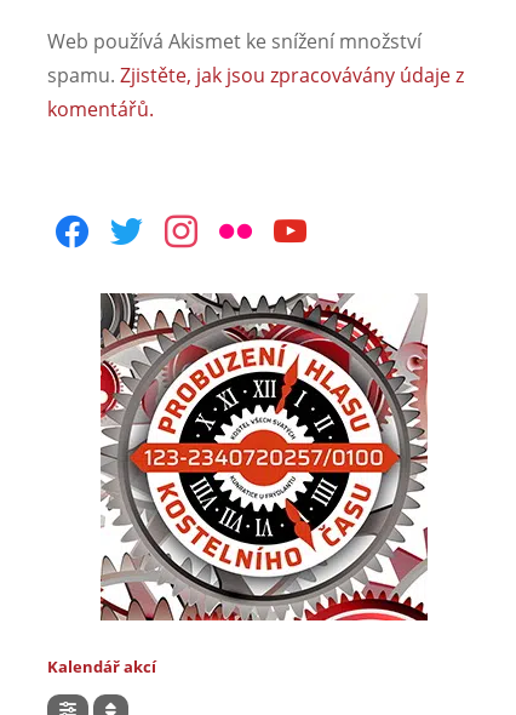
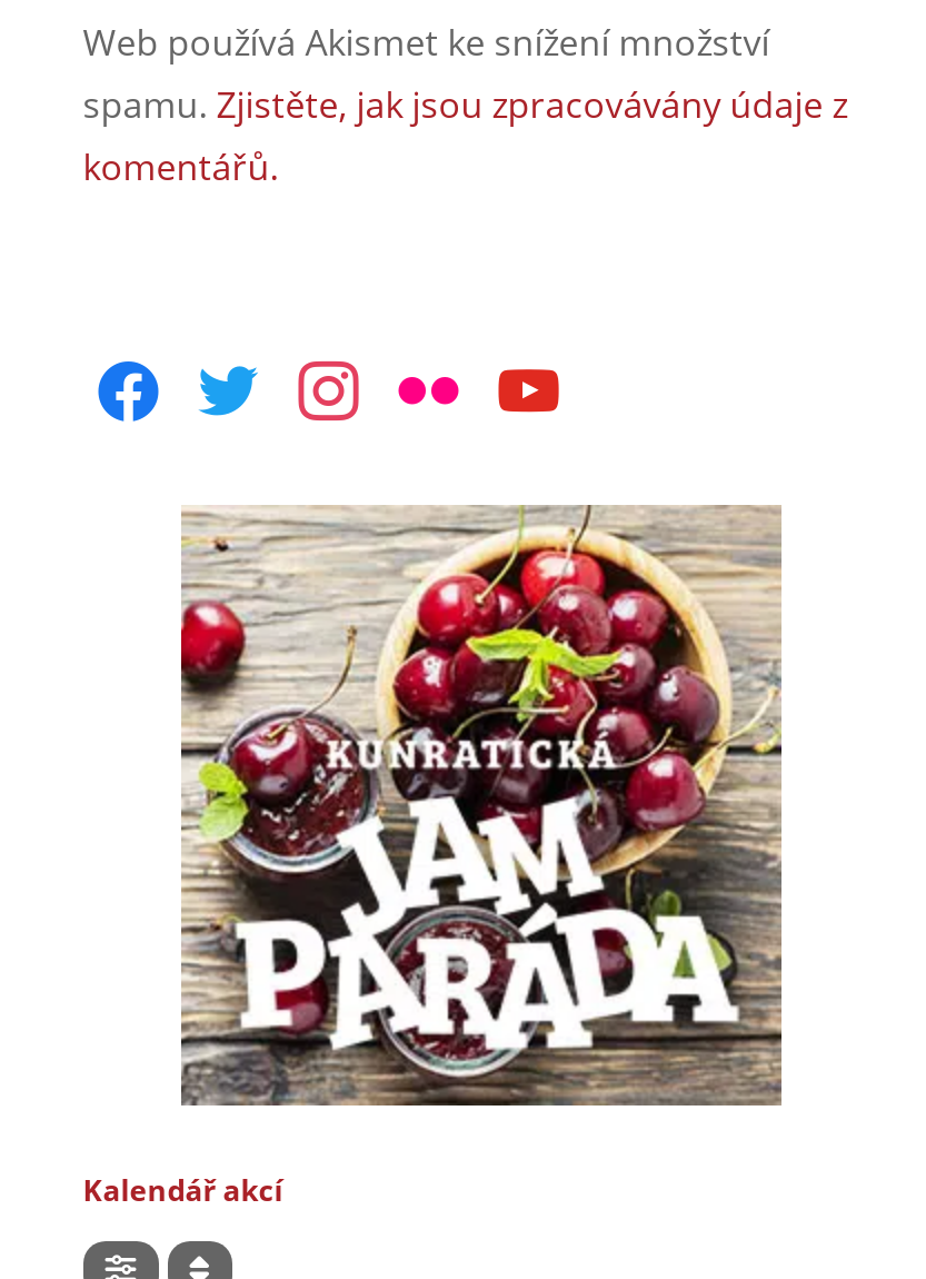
[101,292,428,622] [image] -> [179,503,784,1108] [image]

